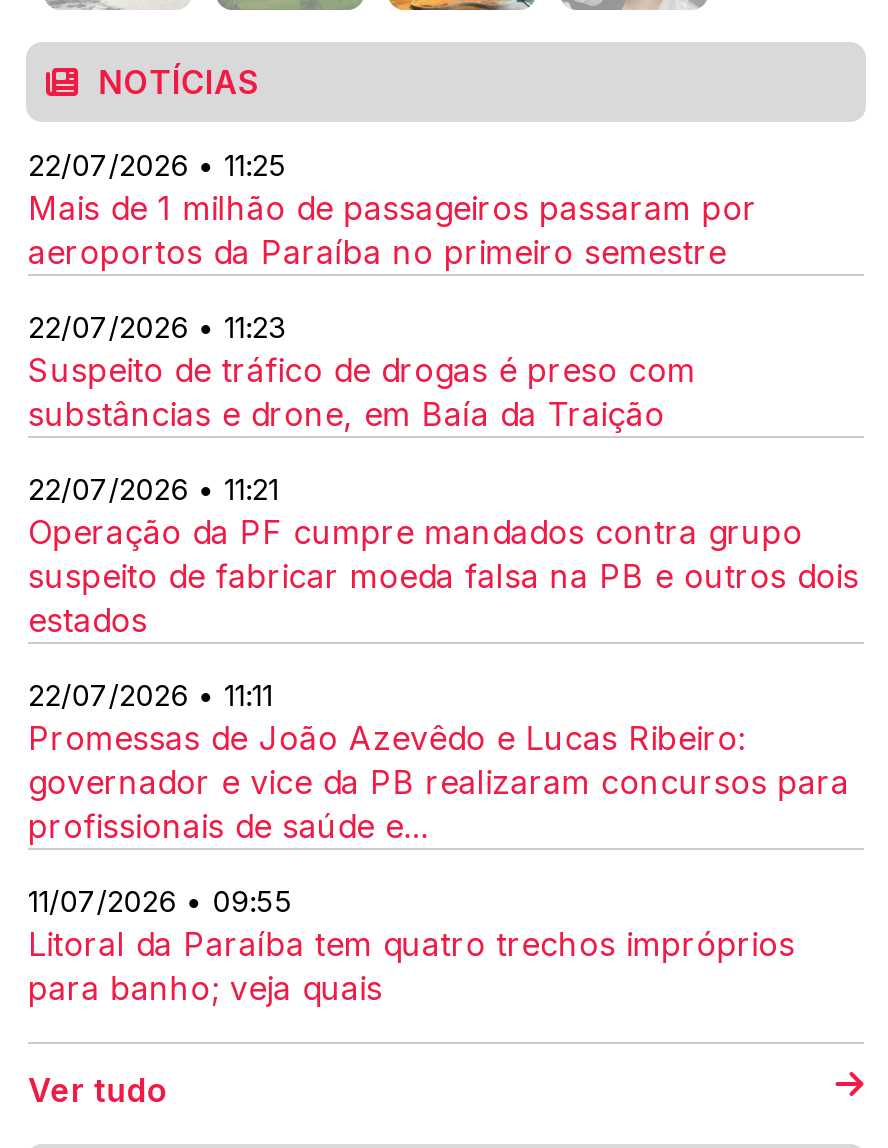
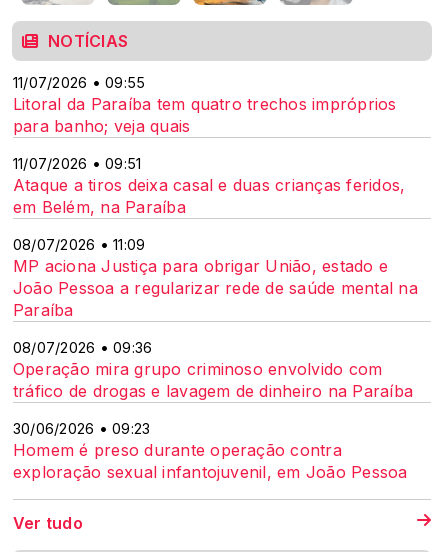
[28,148,859,846] 22/07/2026 • 11:25 | Mais de 1 milhão de passageiros passaram por | aeroportos da Paraíba no primeiro semestre | 22/07/2026 • 11:23 | Suspeito de tráfico de drogas é preso com | substâncias e drone, em Baía da Traição | 22/07/2026 • 11:21 | Operação da PF cumpre mandados contra grupo | suspeito de fabricar moeda falsa na PB e outros dois | estados | 22/07/2026 • 11:11 | Promessas de João Azevêdo e Lucas Ribeiro: | governador e vice da PB realizaram concursos para | profissionais de saúde e... -> none
moved [28,884,795,1008] -> [13,74,396,136]: 11/07/2026 • 09:55 | Litoral da Paraíba tem quatro trechos impróprios | para banho; veja quais
none -> [13,155,418,482] 11/07/2026 • 09:51 | Ataque a tiros deixa casal e duas crianças feridos, | em Belém, na Paraíba | 08/07/2026 • 11:09 | MP aciona Justiça para obrigar União, estado e | João Pessoa a regularizar rede de saúde mental na | Paraíba | 08/07/2026 • 09:36 | Operação mira grupo criminoso envolvido com | tráfico de drogas e lavagem de dinheiro na Paraíba | 30/06/2026 • 09:23 | Homem é preso durante operação contra | exploração sexual infantojuvenil, em João Pessoa

